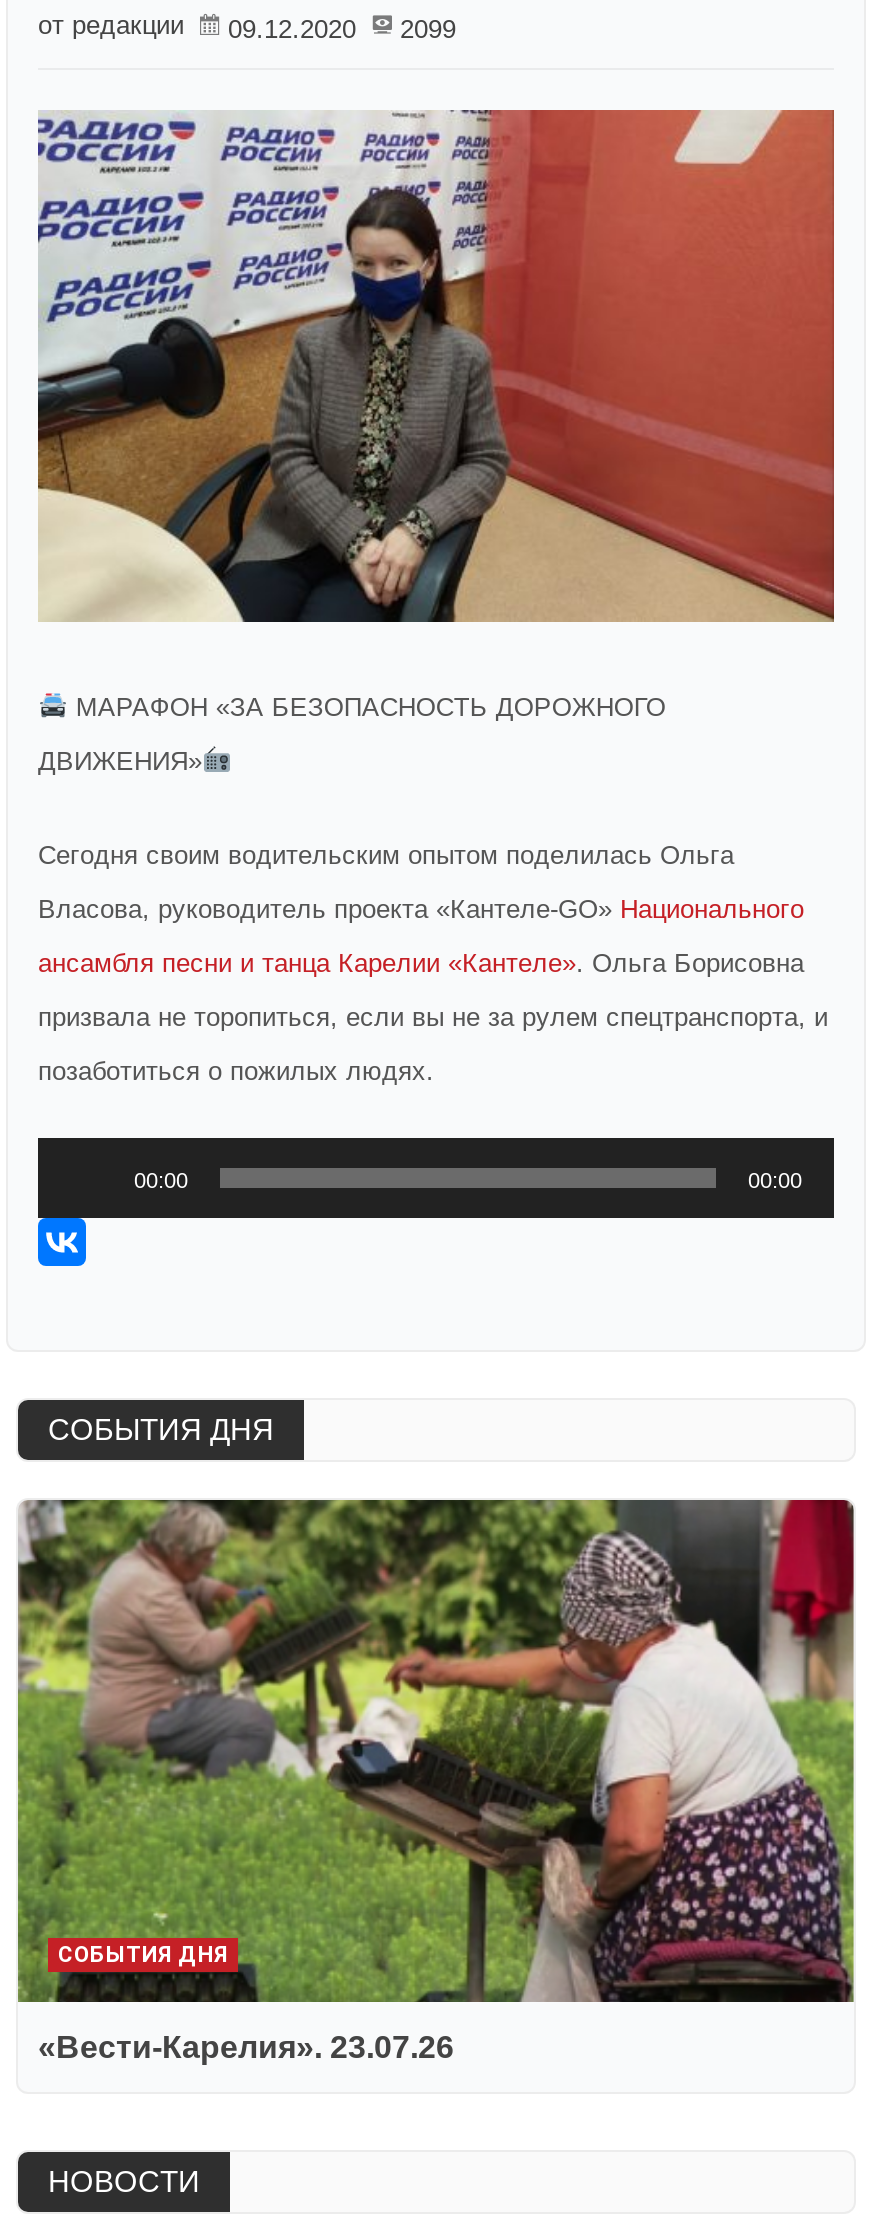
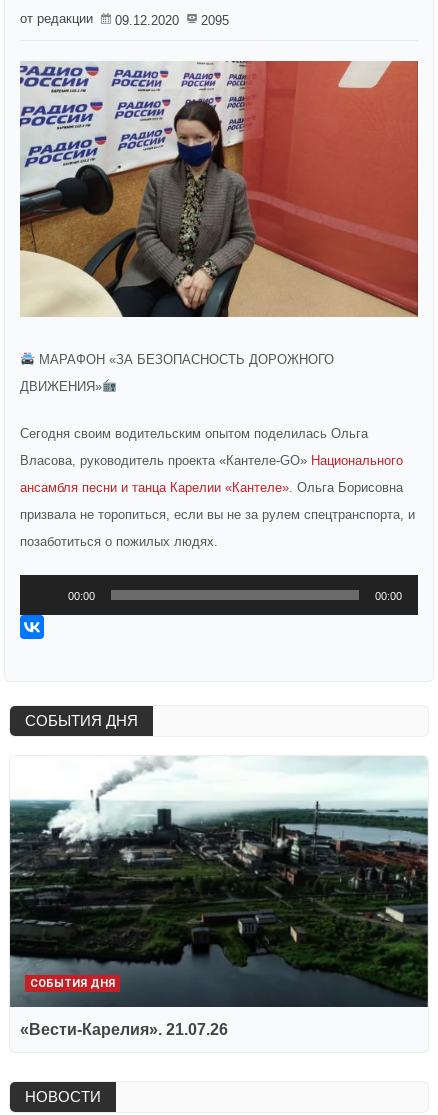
[38,10,456,44] от редакции 09.12.2020 2099 -> [20,11,229,28] от редакции 09.12.2020 2095
[16,1498,856,2063] [image] | «Вести-Карелия». 23.07.26 -> [9,756,429,1038] [image] | «Вести-Карелия». 21.07.26

